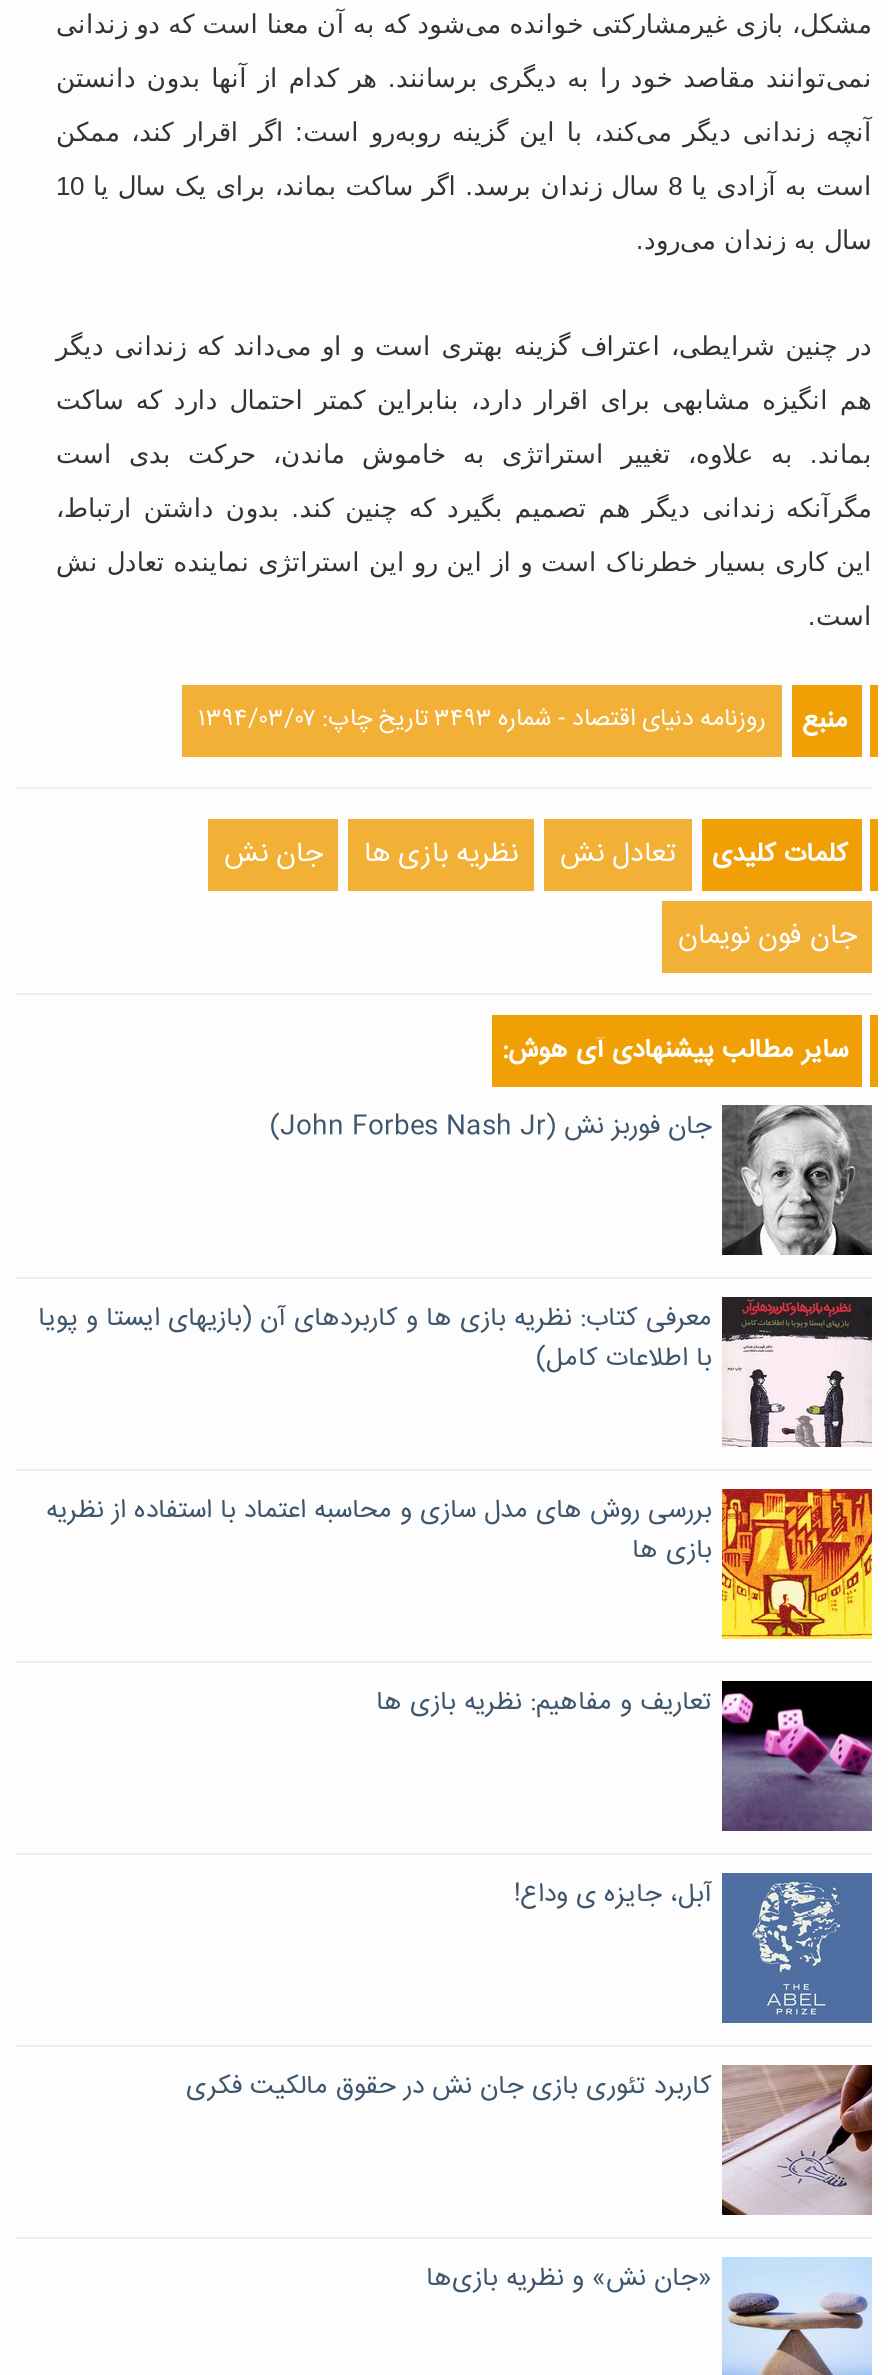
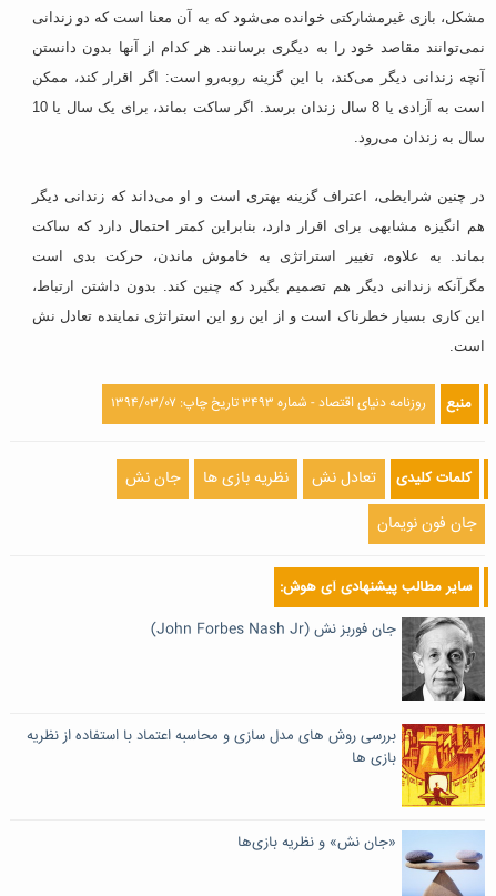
[38,1295,872,1447] [image] | معرفی کتاب: نظریه بازی ها و کاربردهای آن (بازیهای ایستا و پویا | با اطلاعات کامل) -> none
[376,1679,874,1855] [image] | تعاریف و مفاهیم: نظریه بازی ها -> none
[514,1873,872,2025] [image] | آبل، جایزه ی وداع! -> none
[186,2063,874,2217] [image] | کاربرد تئوری بازی جان نش در حقوق مالکیت فکری -> none

